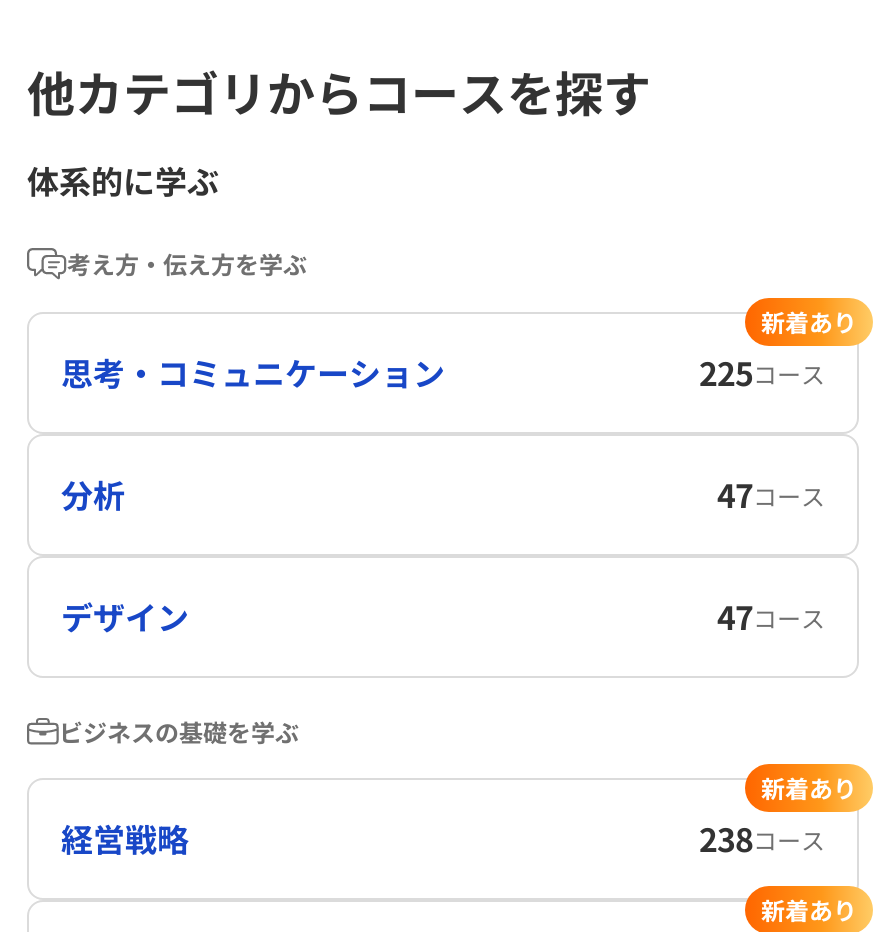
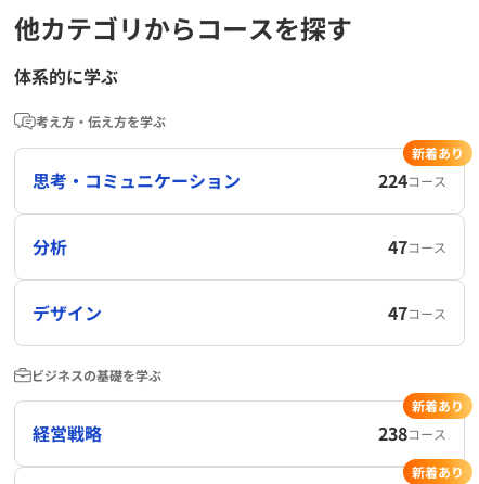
[699,349,825,397] 225コース -> [378,168,446,194] 224コース

